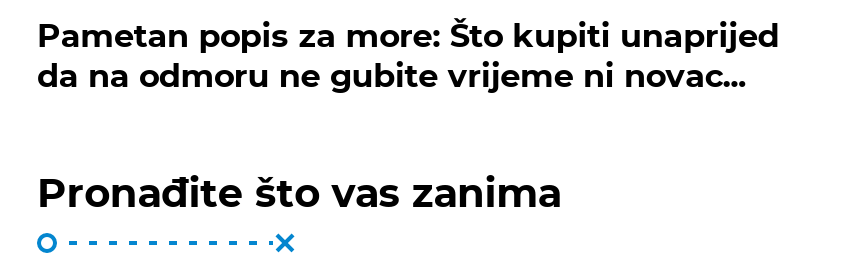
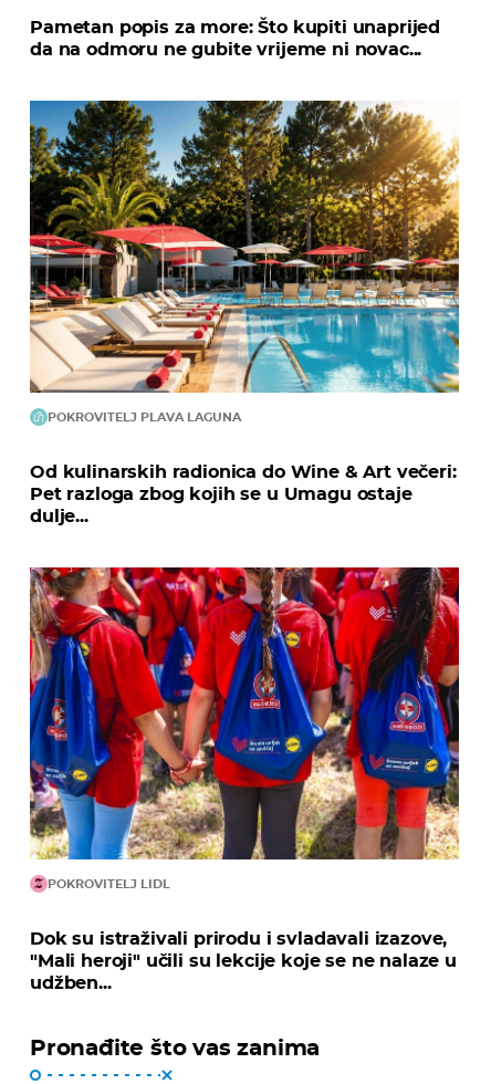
none -> [29,100,460,527] [image] | POKROVITELJ PLAVA LAGUNA | Od kulinarskih radionica do Wine & Art večeri: | Pet razloga zbog kojih se u Umagu ostaje | dulje...
none -> [29,566,460,993] [image] | POKROVITELJ LIDL | Dok su istraživali prirodu i svladavali izazove, | "Mali heroji" učili su lekcije koje se ne nalaze u | udžben...

